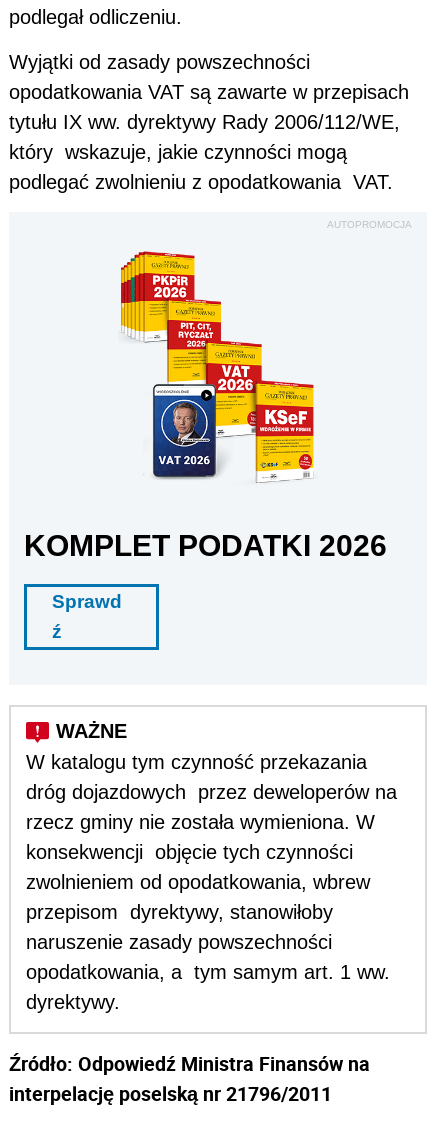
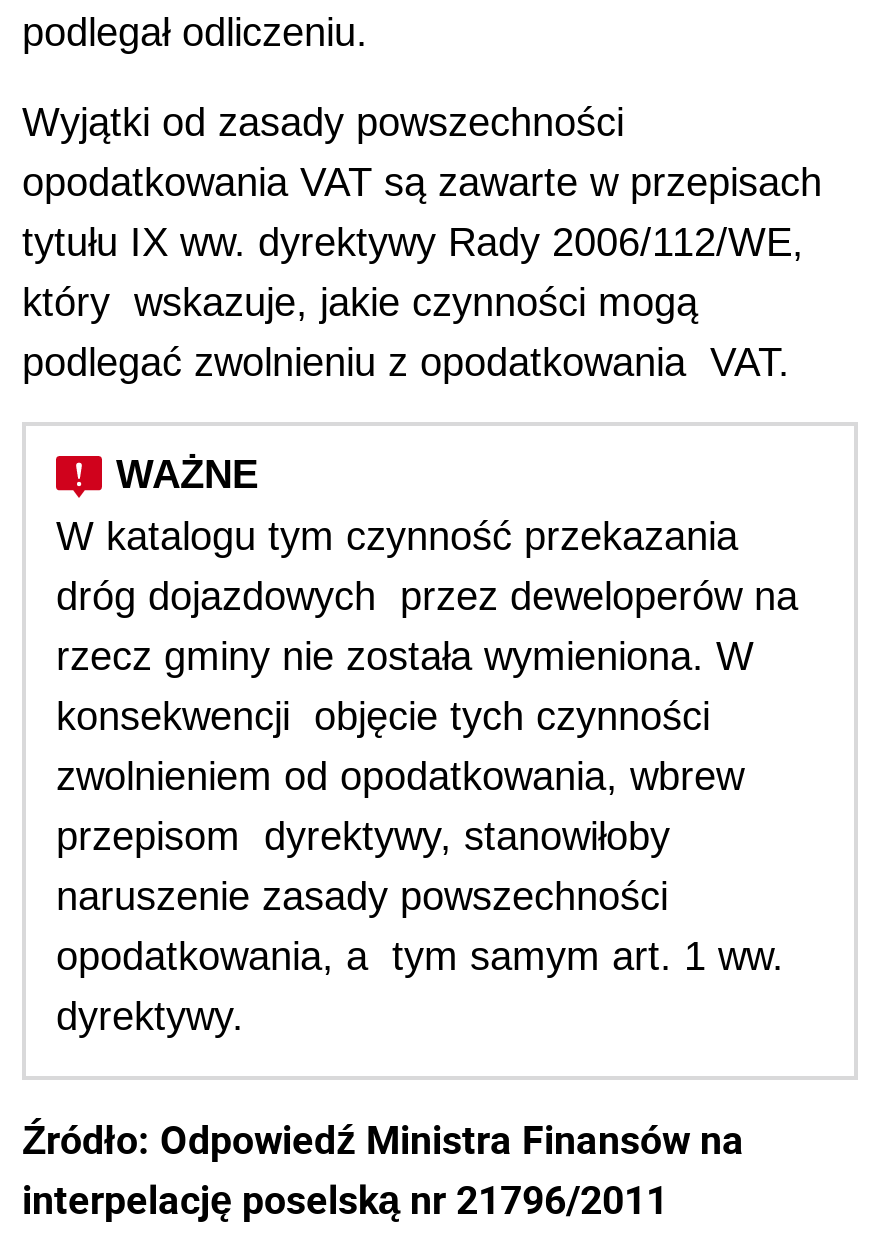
[327,219,412,230] AUTOPROMOCJA -> none
[120,250,315,483] [image] -> none
[24,529,387,642] KOMPLET PODATKI 2026 | Sprawd | ź -> none

